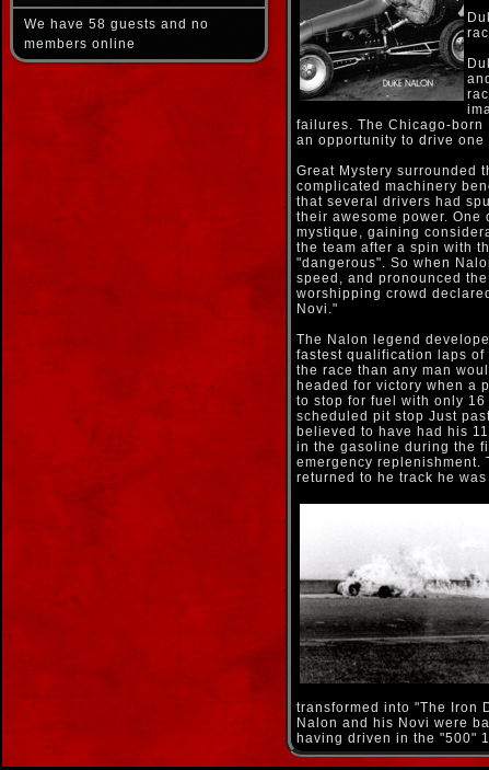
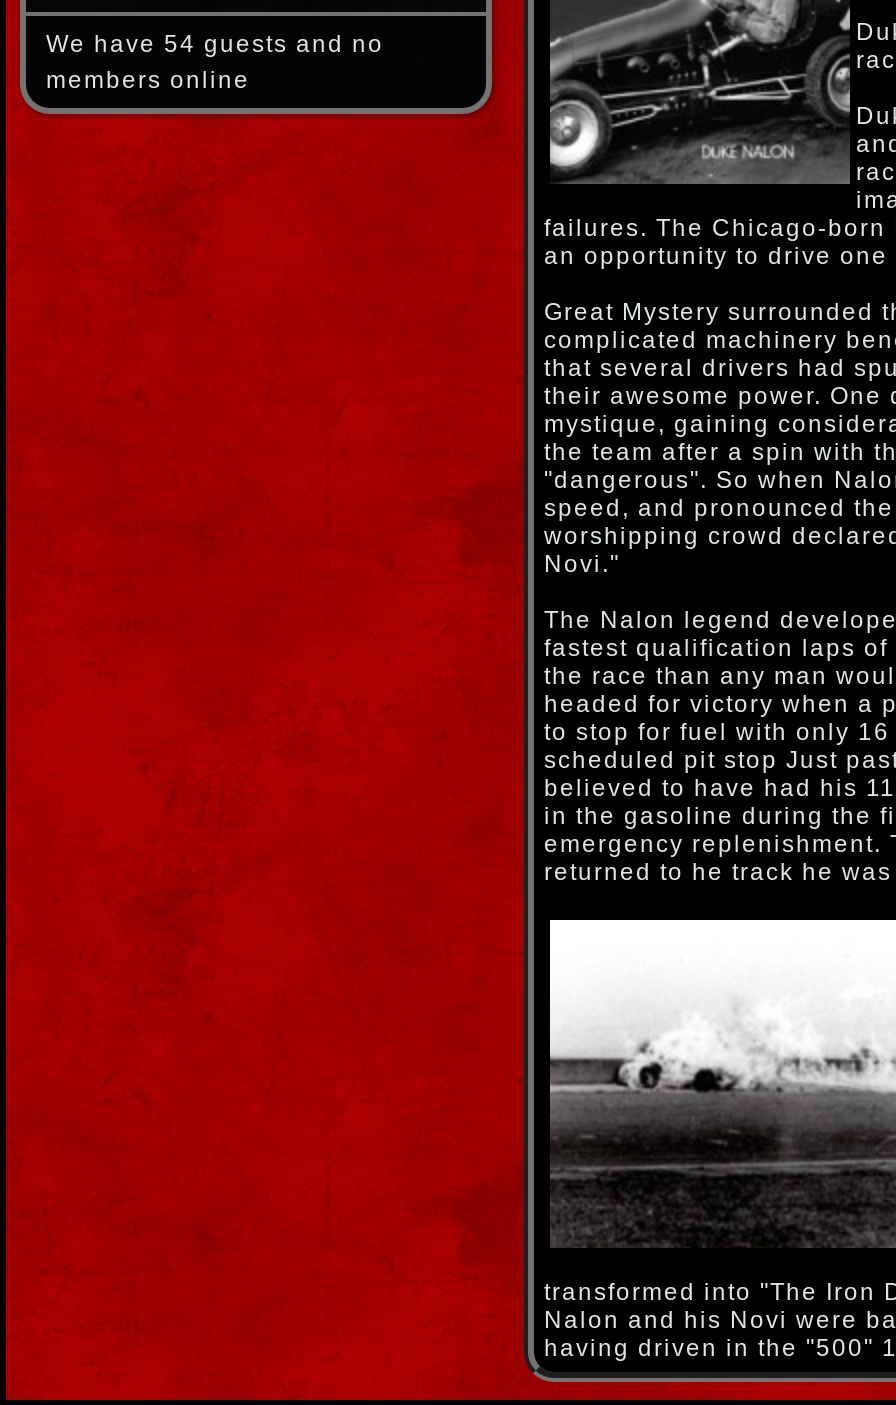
[24,16,209,32] We have 58 guests and no -> [46,30,384,58] We have 54 guests and no

